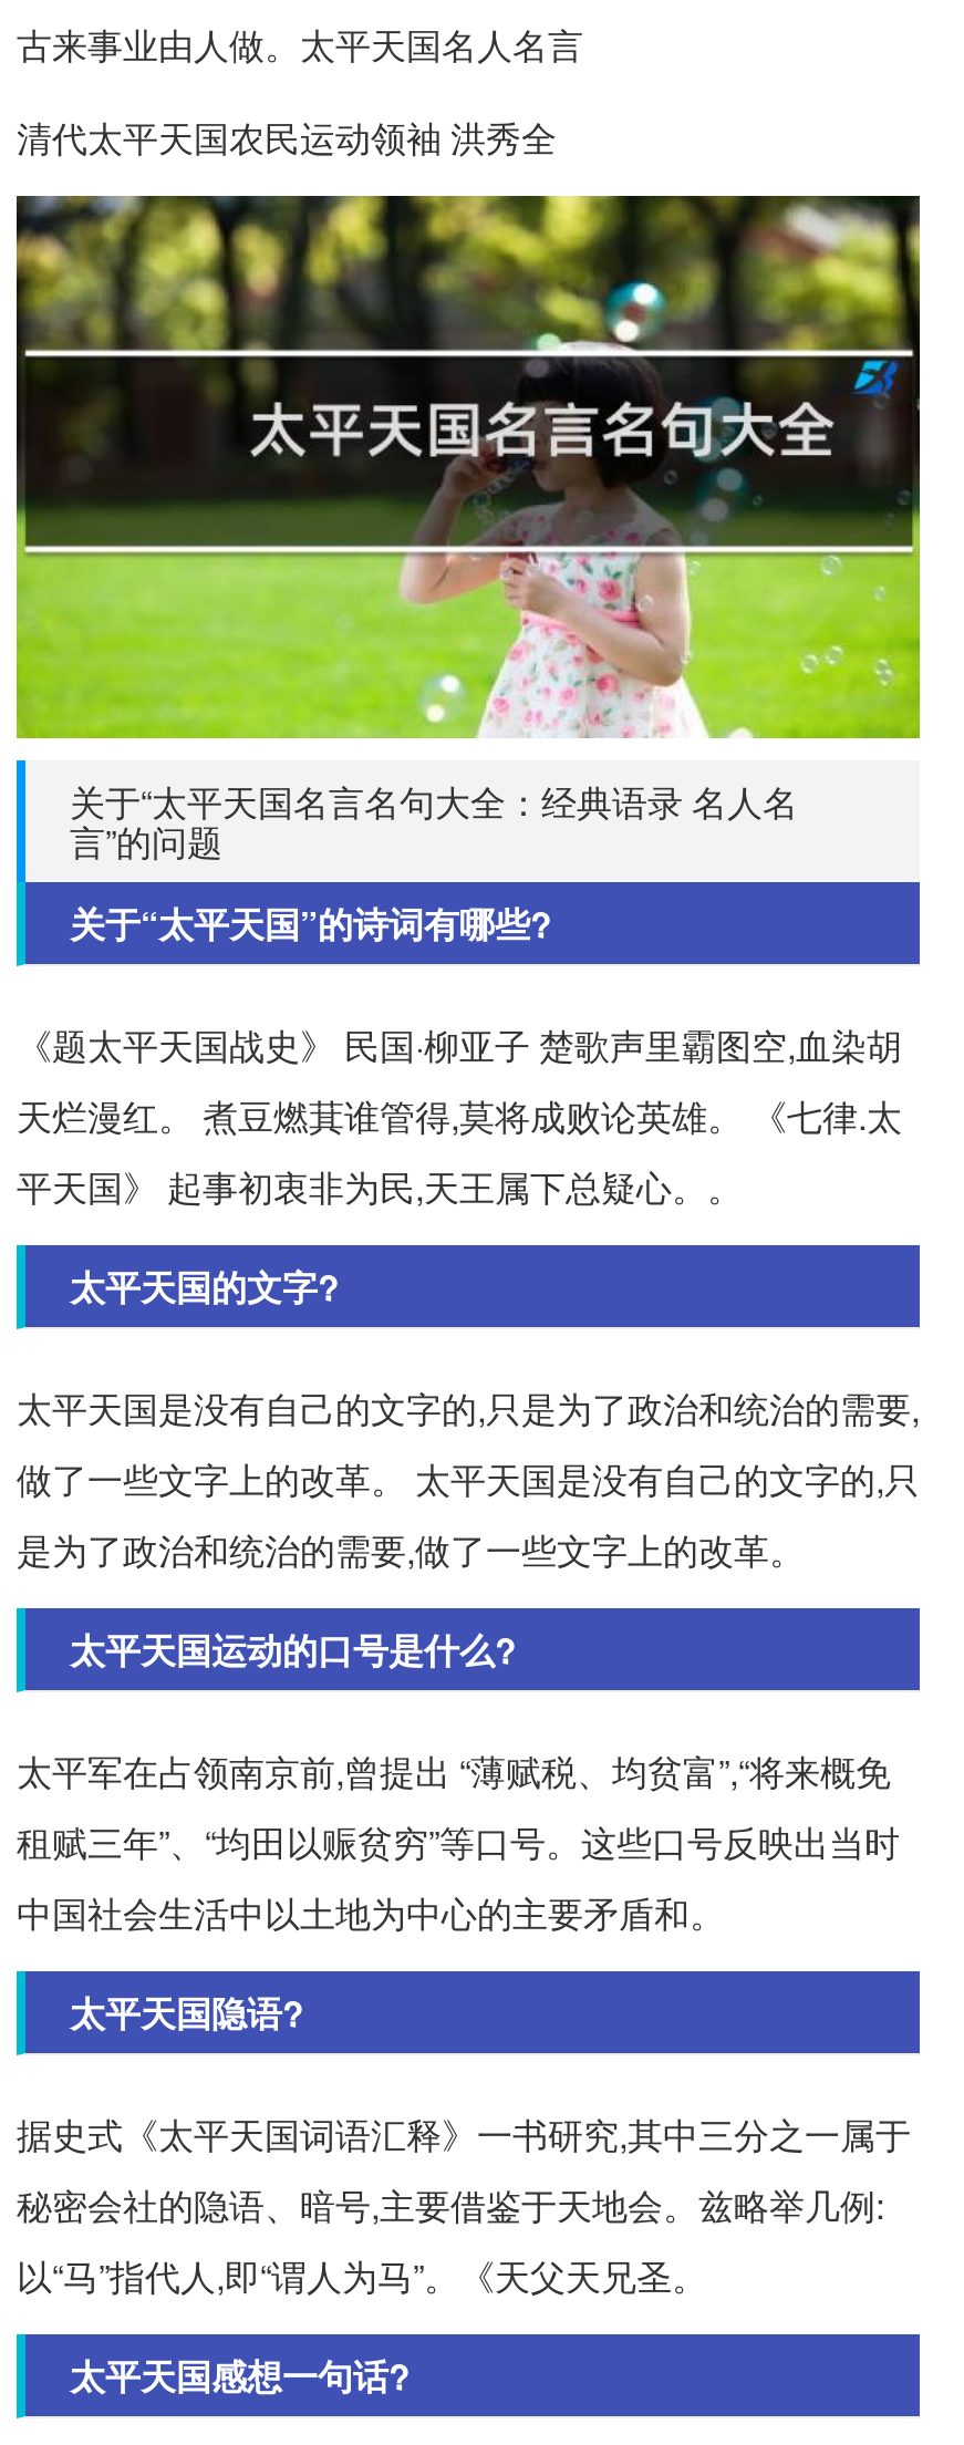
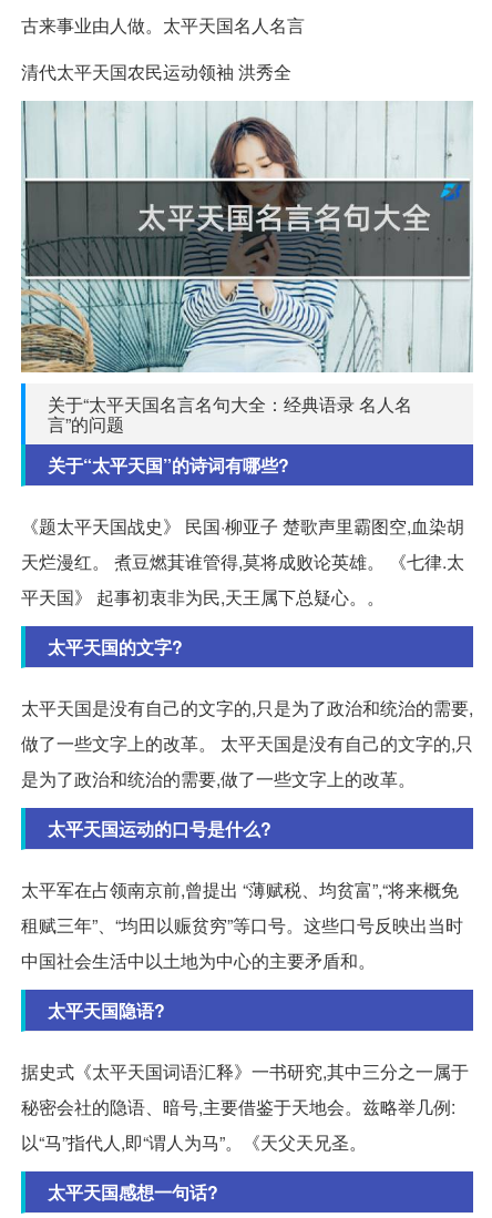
[14,194,922,740] [image] -> [20,100,473,373] [image]

